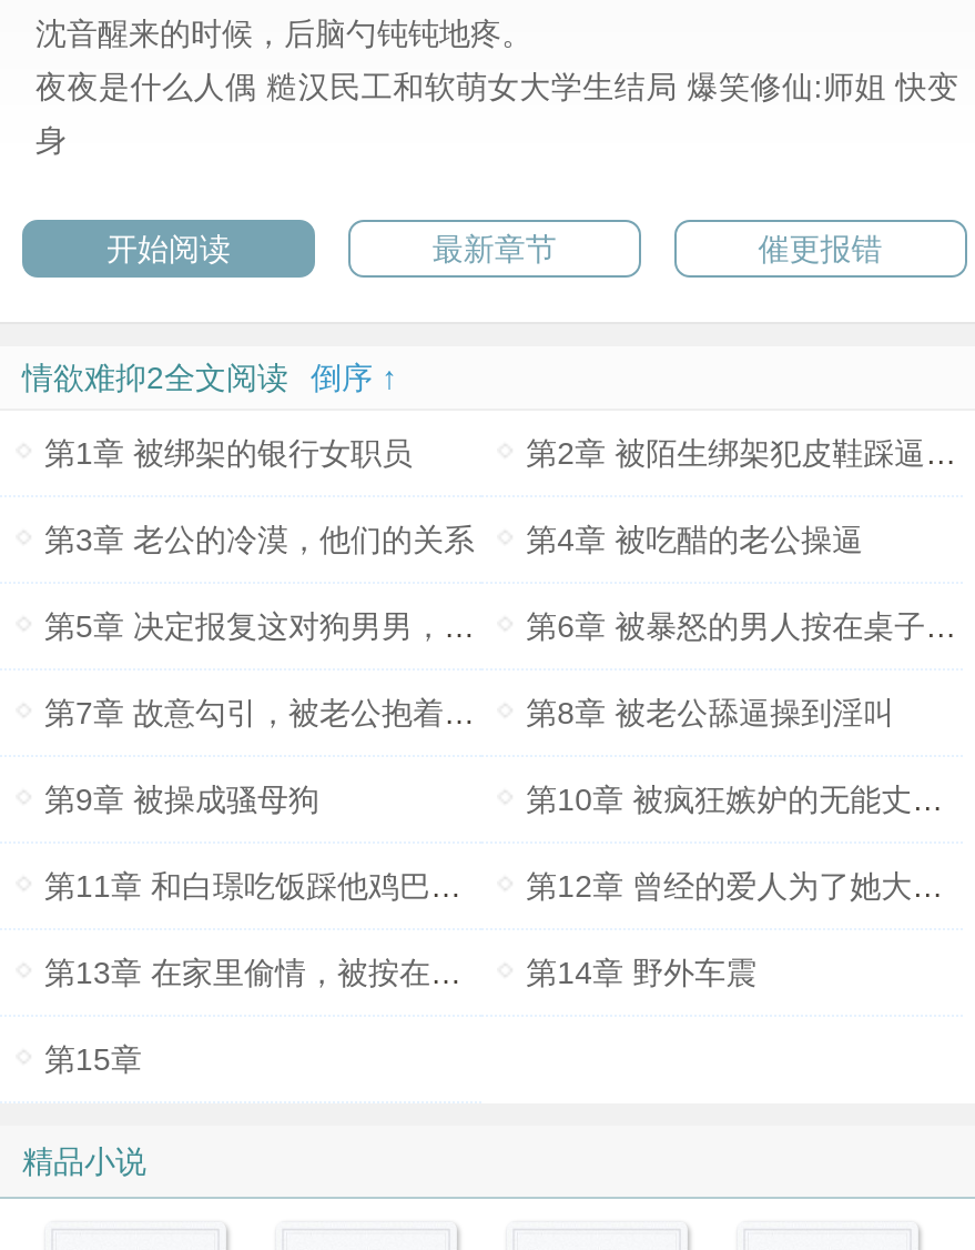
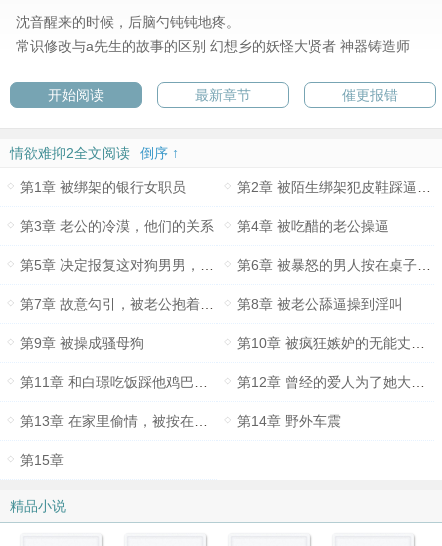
[35,70,958,159] 夜夜是什么人偶 糙汉民工和软萌女大学生结局 爆笑修仙:师姐 快变 | 身 -> [16,38,410,54] 常识修改与a先生的故事的区别 幻想乡的妖怪大贤者 神器铸造师

